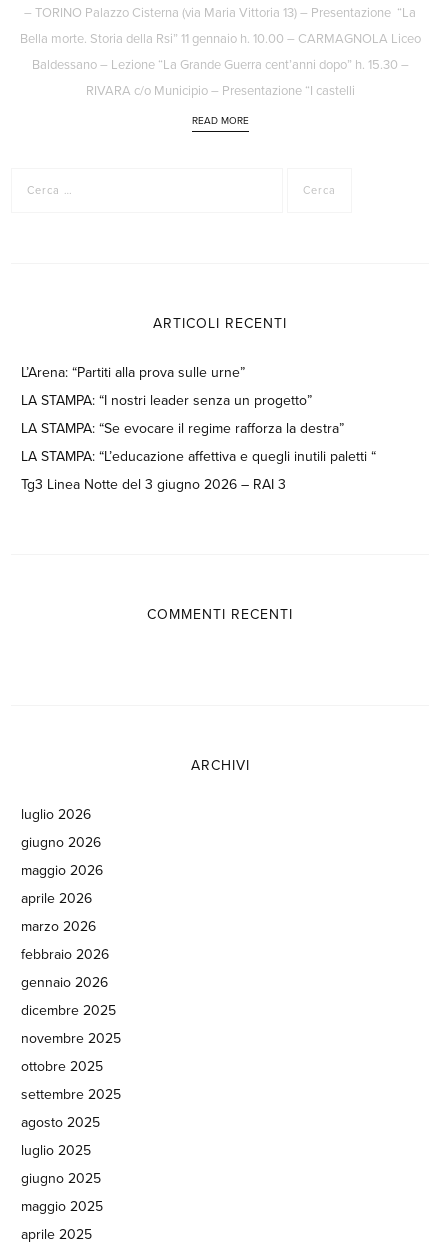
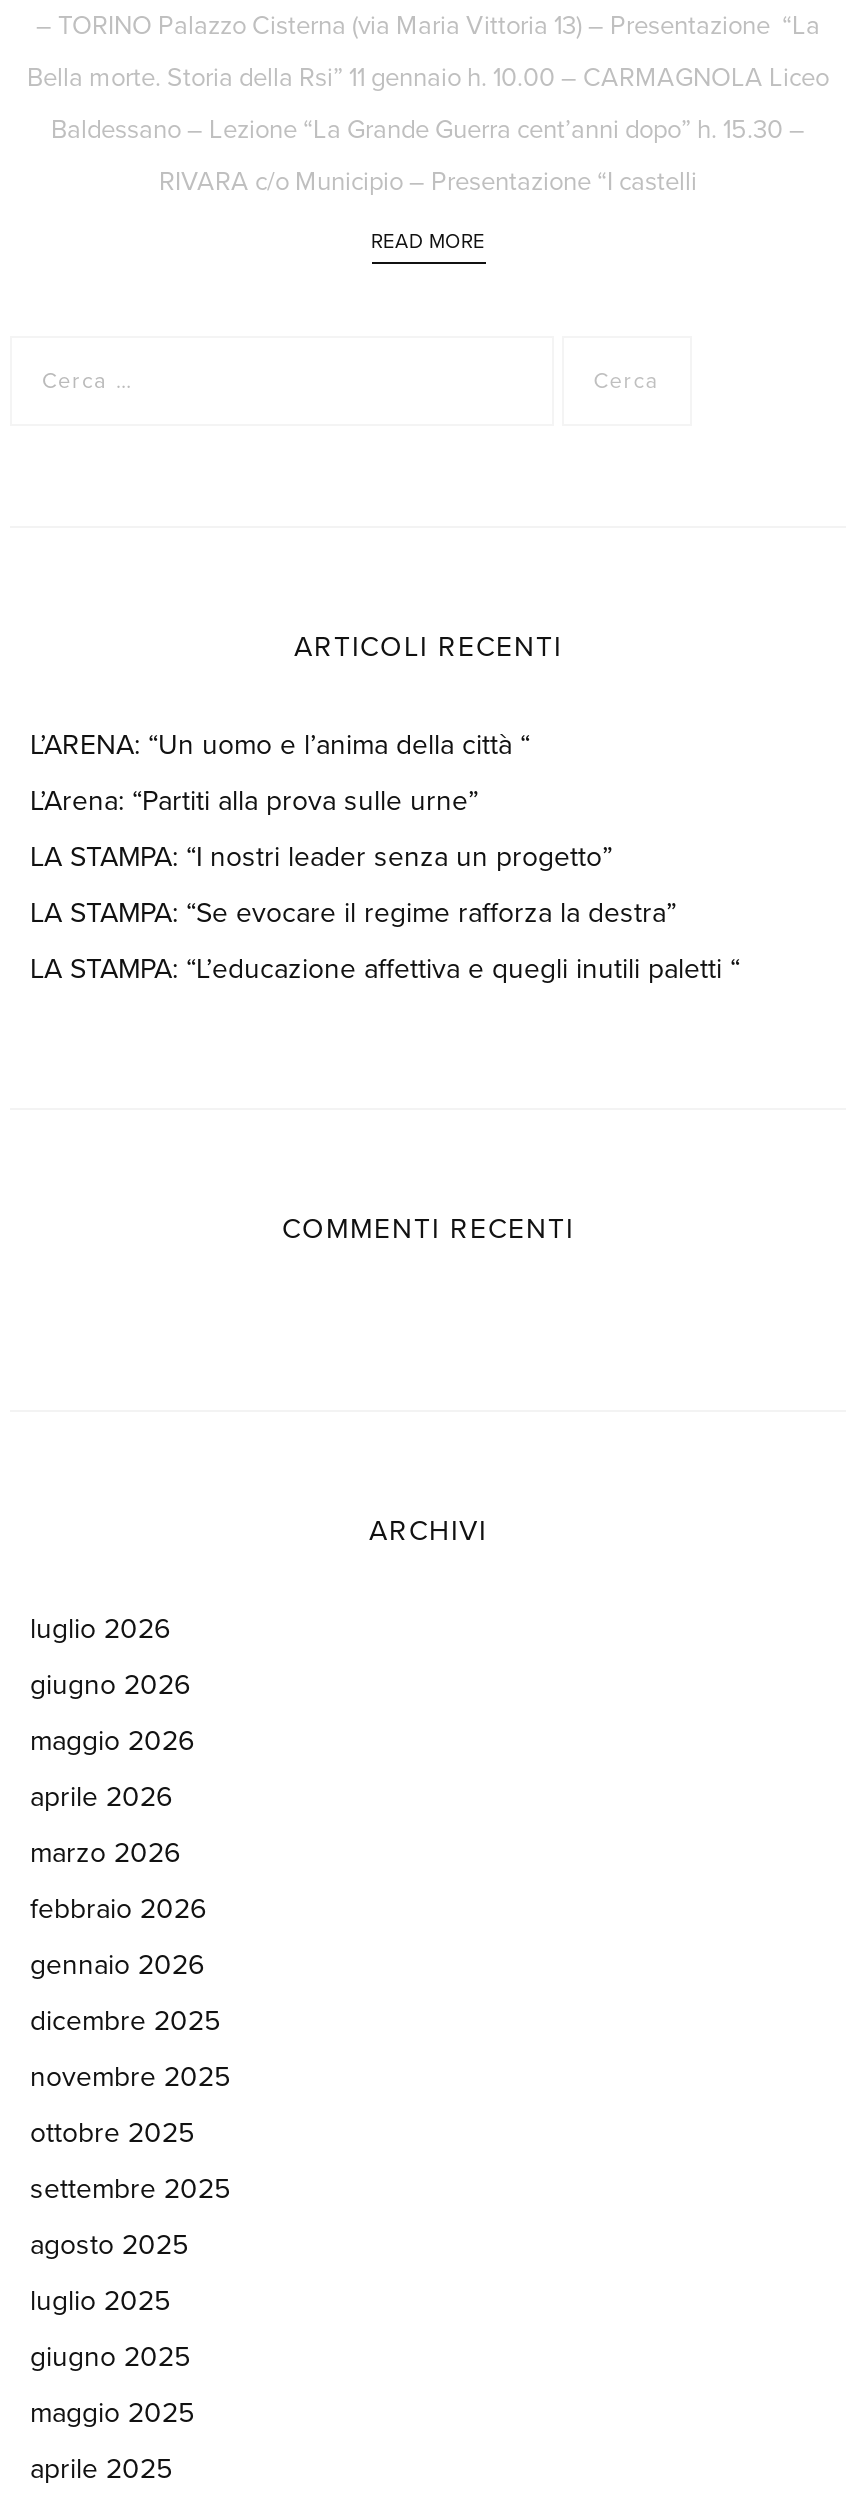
none -> [30,728,530,762] L’ARENA: “Un uomo e l’anima della città “
moved [21,364,376,465] -> [30,784,740,986]: L’Arena: “Partiti alla prova sulle urne” | LA STAMPA: “I nostri leader senza un progetto” | LA STAMPA: “Se evocare il regime rafforza la destra” | LA STAMPA: “L’educazione affettiva e quegli inutili paletti “
[21,476,286,493] Tg3 Linea Notte del 3 giugno 2026 – RAI 3 -> none

